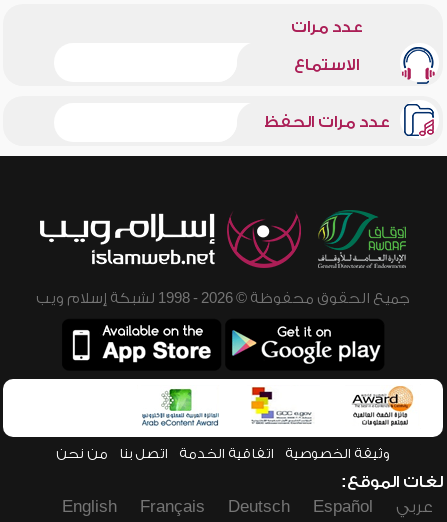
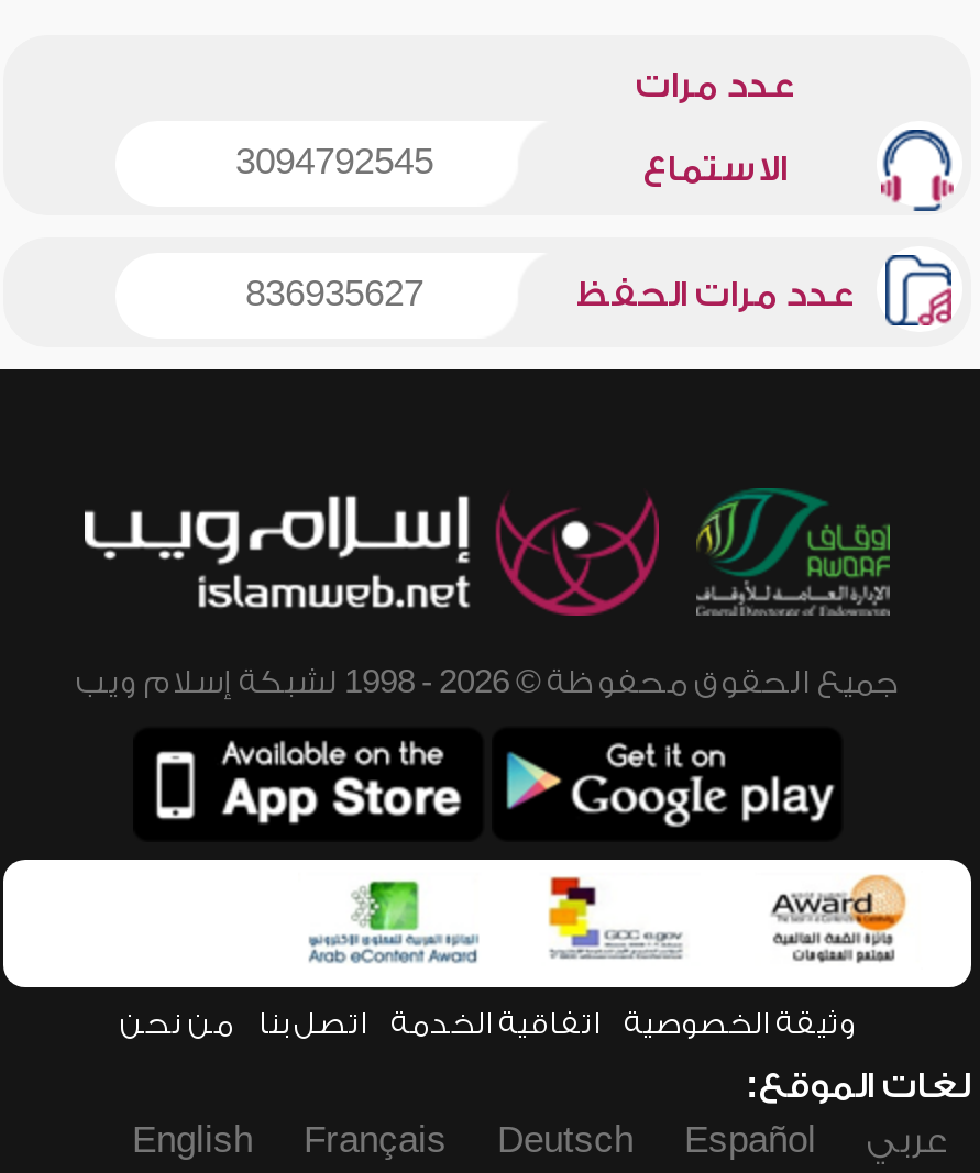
none -> [235,144,433,184] 3094792545
none -> [245,275,423,314] 836935627

